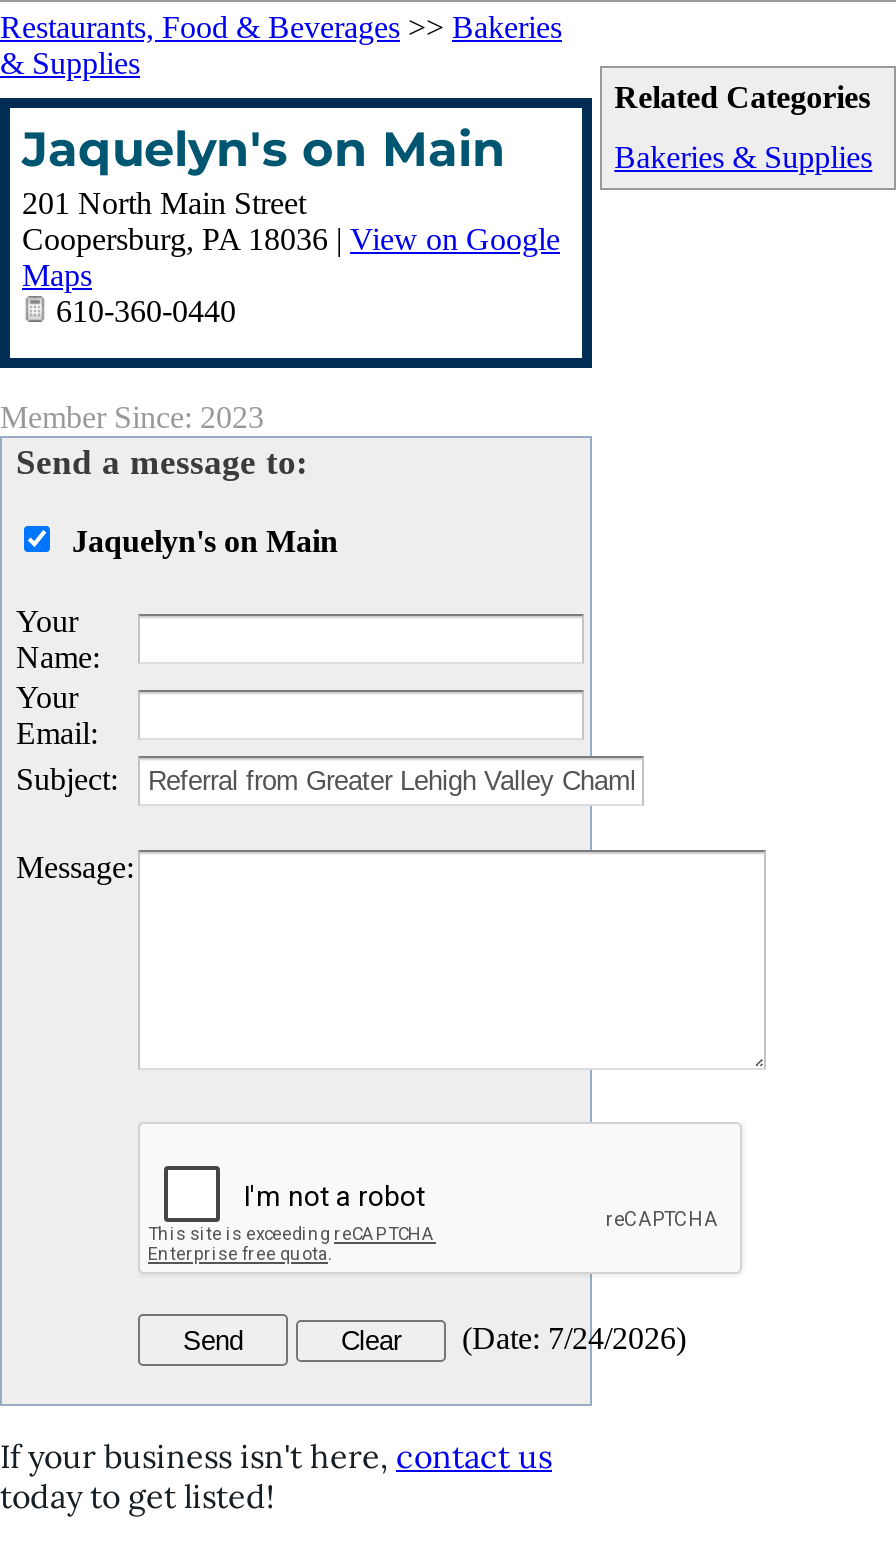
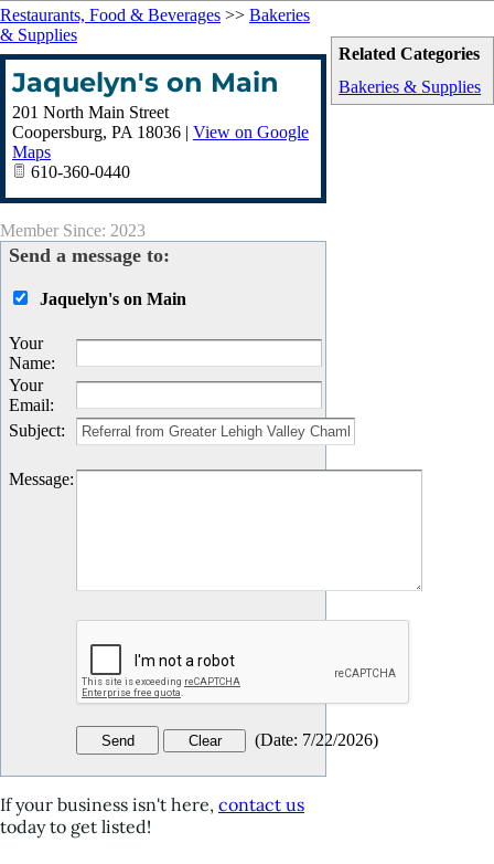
[446,1321,686,1355] (Date: 7/24/2026) -> [246,730,378,749] (Date: 7/22/2026)

